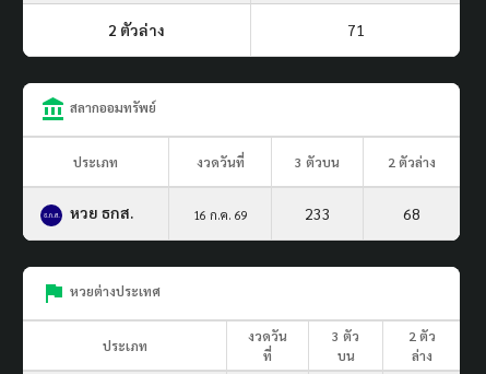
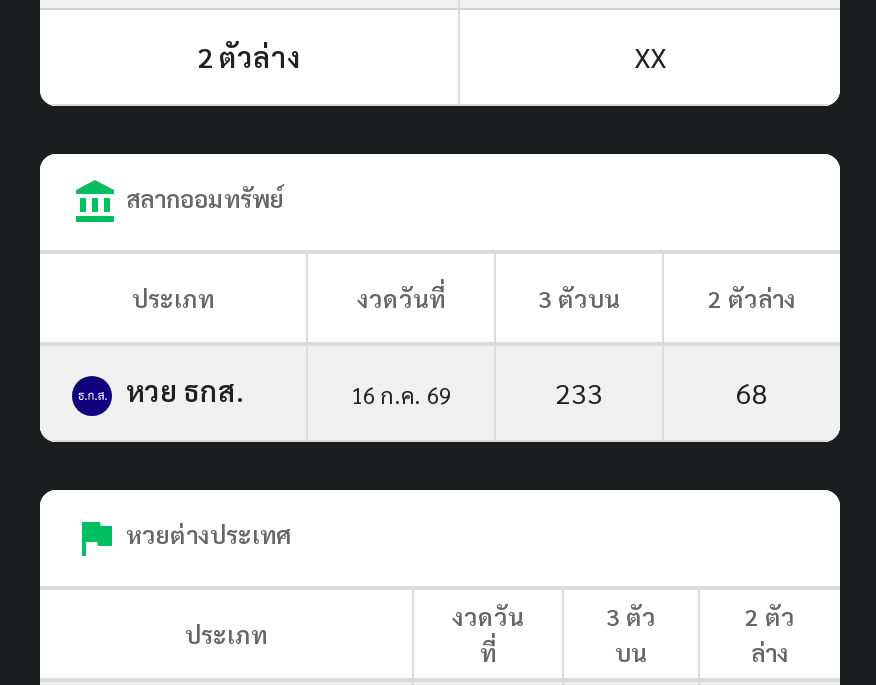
[347,19,364,39] 71 -> [634,38,666,74] XX

